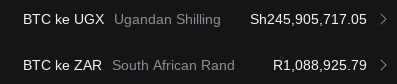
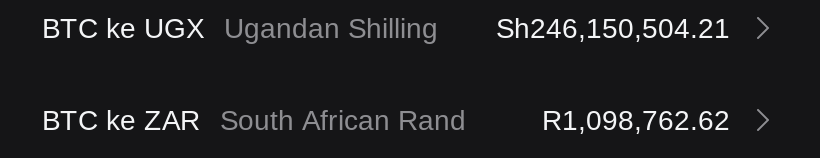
[23,11,367,27] BTC ke UGX Ugandan Shilling Sh245,905,717.05 -> [42,12,730,44] BTC ke UGX Ugandan Shilling Sh246,150,504.21
[273,57,367,73] R1,088,925.79 -> [542,104,730,136] R1,098,762.62

